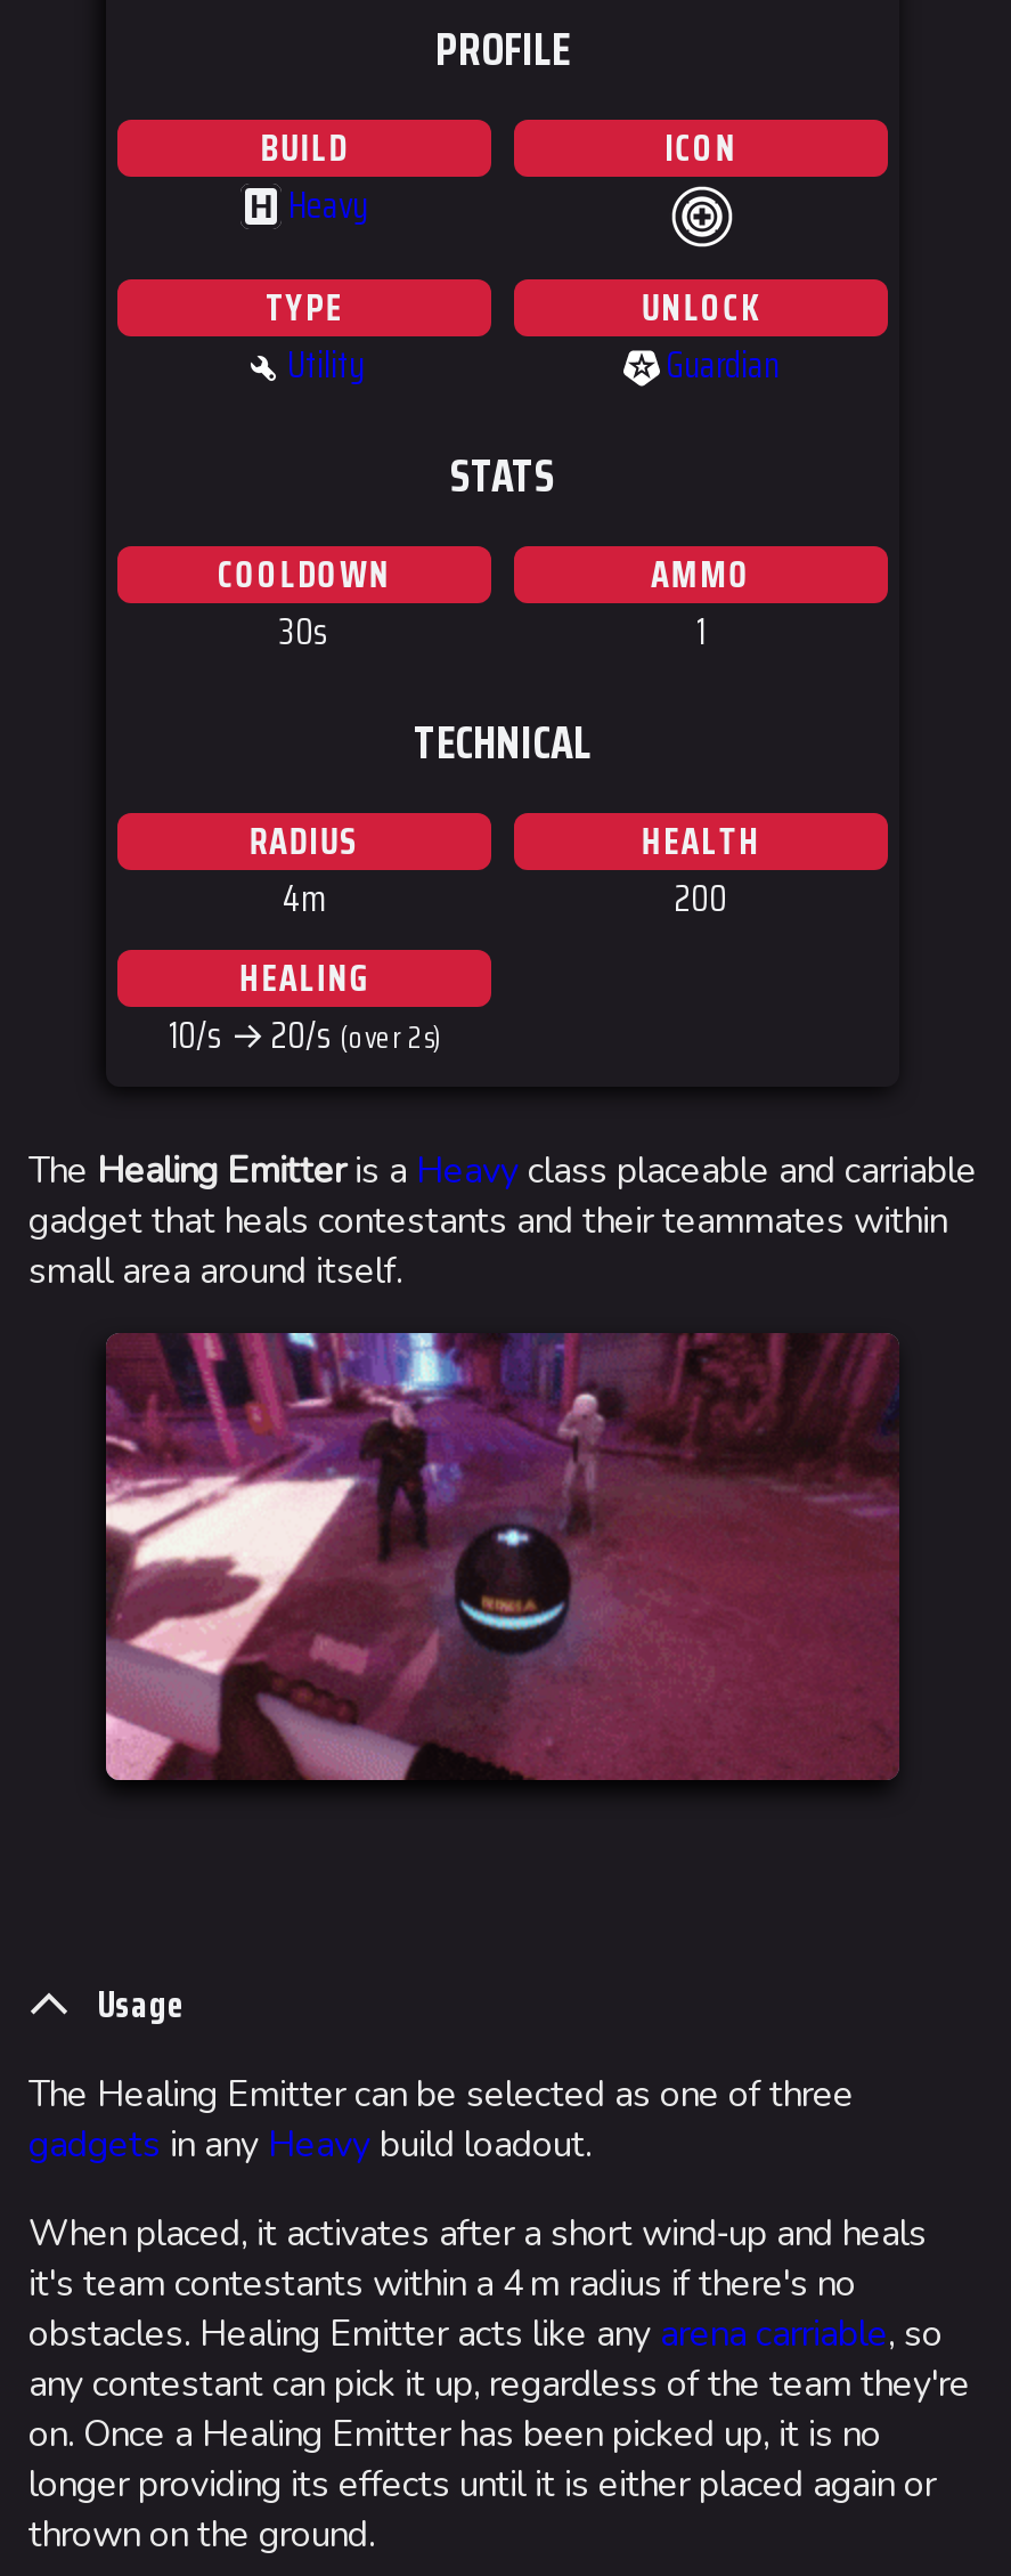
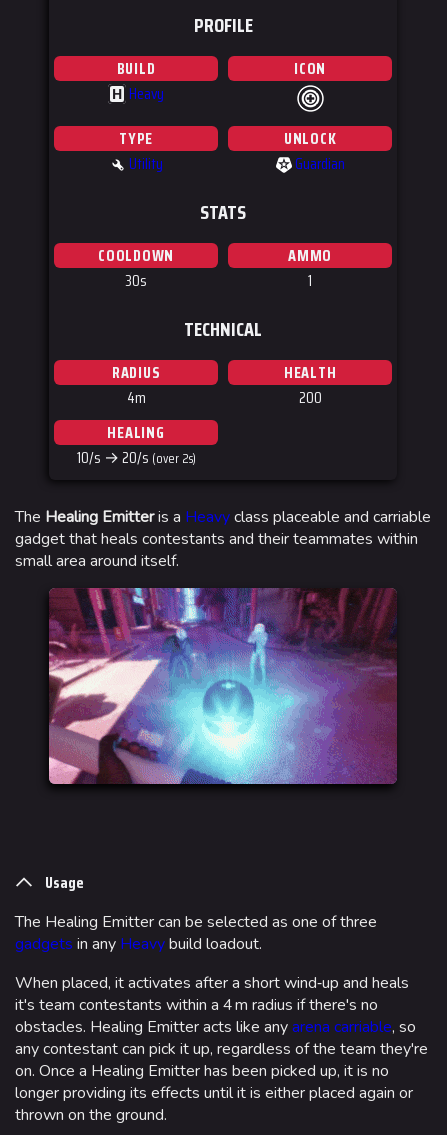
[104,1333,899,1782] [image] -> [48,587,396,785] [image]

